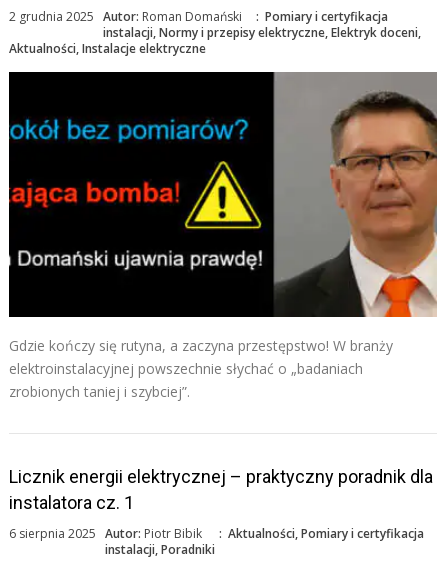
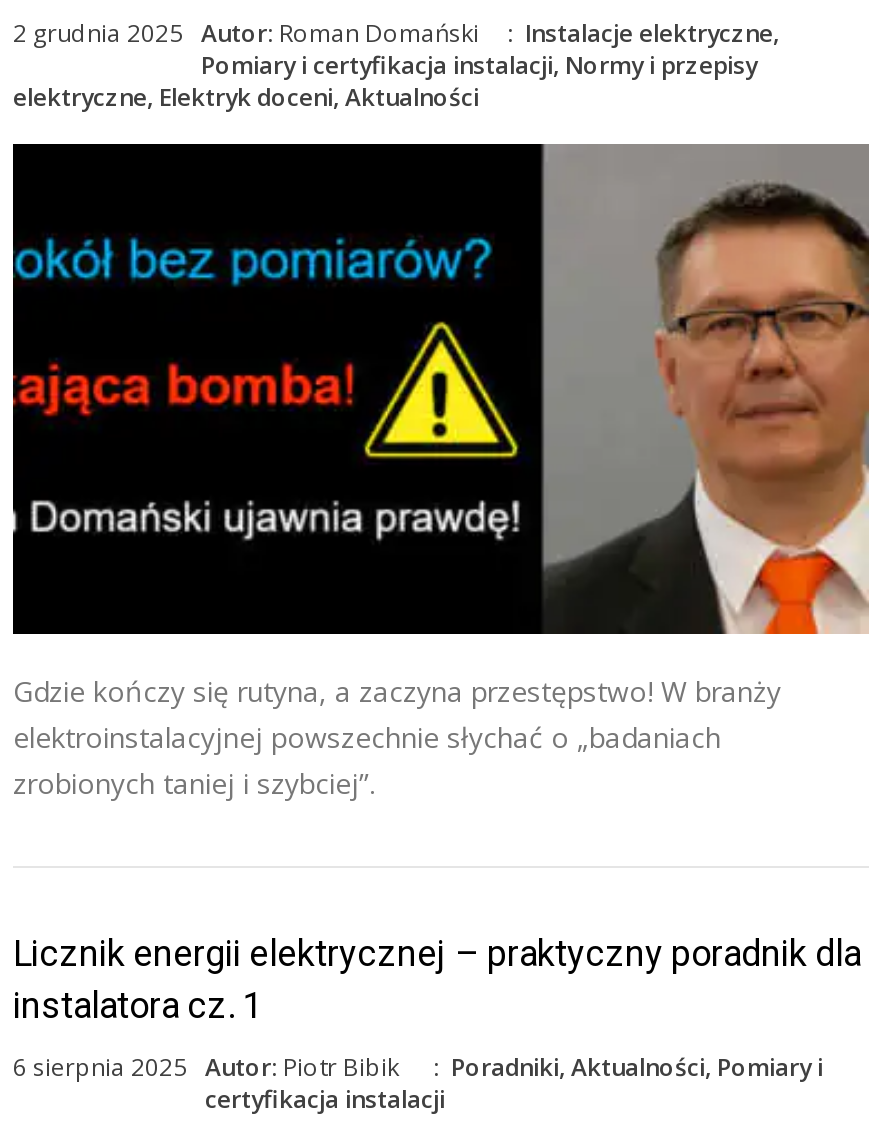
[9,8,421,57] : Pomiary i certyfikacja | instalacji, Normy i przepisy elektryczne, Elektryk doceni, | Aktualności, Instalacje elektryczne -> [13,15,779,113] : Instalacje elektryczne, | Pomiary i certyfikacja instalacji, Normy i przepisy | elektryczne, Elektryk doceni, Aktualności
[105,525,424,558] : Aktualności, Pomiary i certyfikacja | instalacji, Poradniki -> [205,1050,823,1116] : Poradniki, Aktualności, Pomiary i | certyfikacja instalacji

